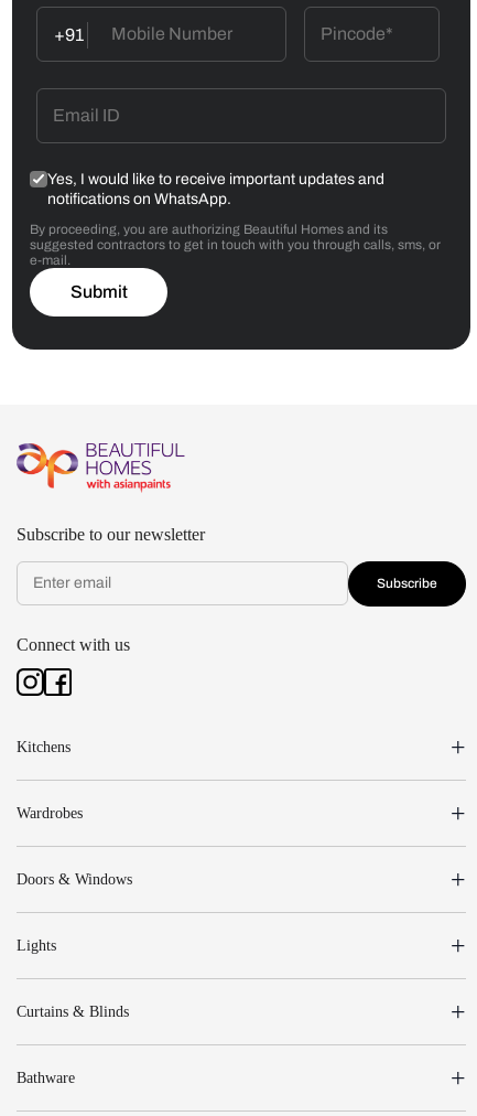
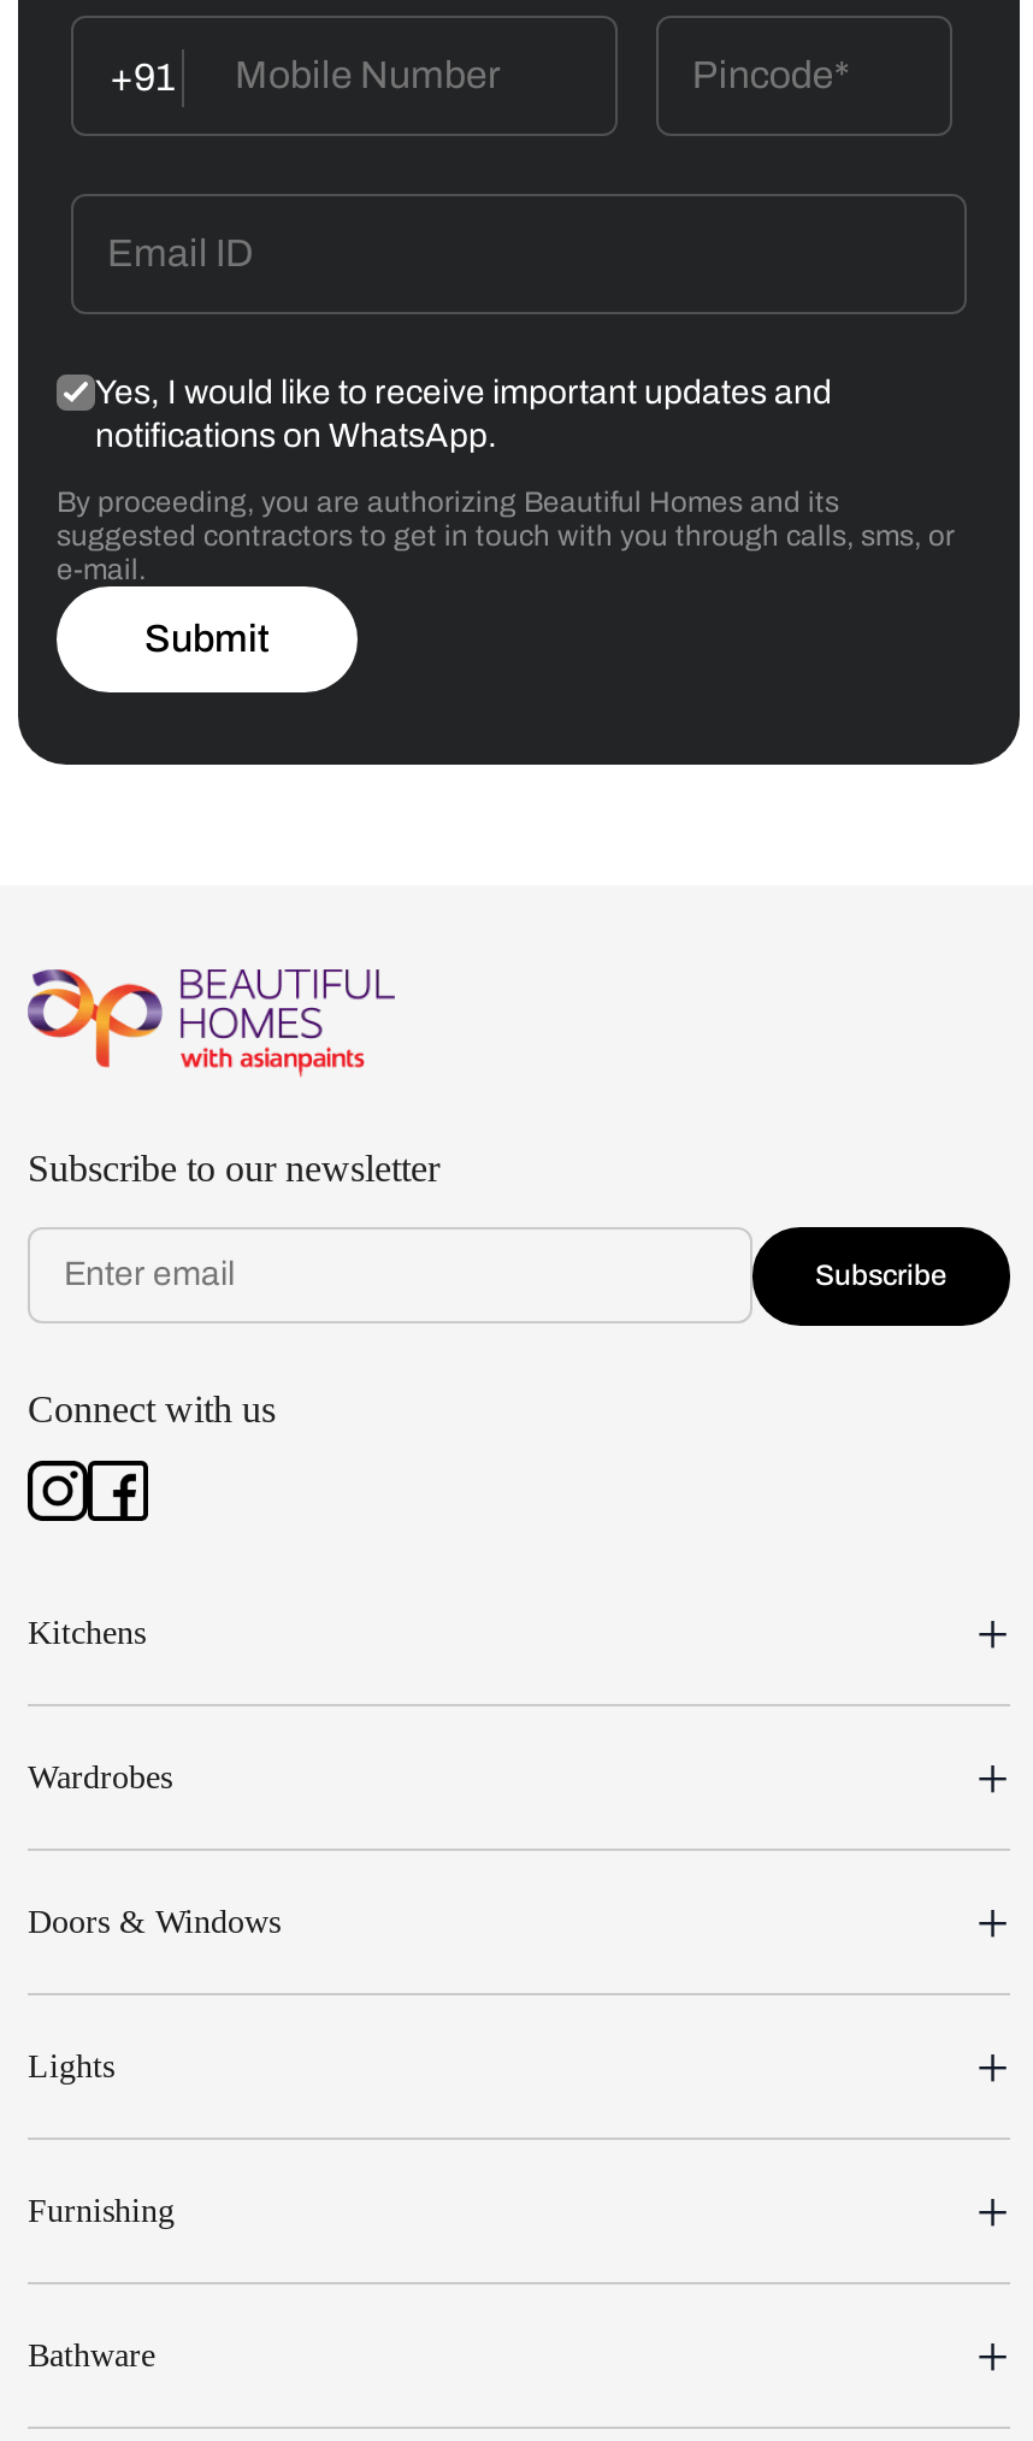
[17,1004,129,1020] Curtains & Blinds -> [28,2193,175,2229] Furnishing

